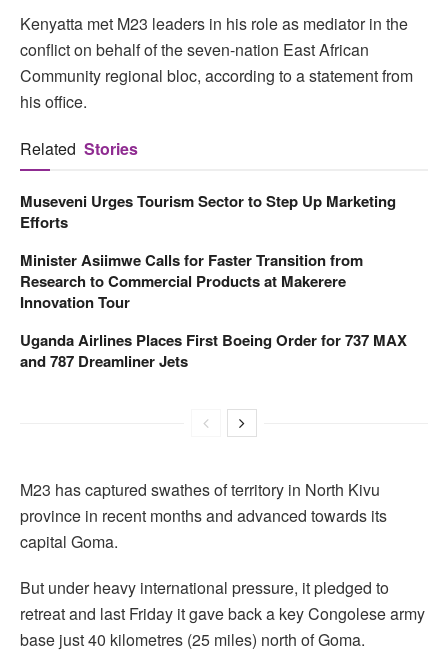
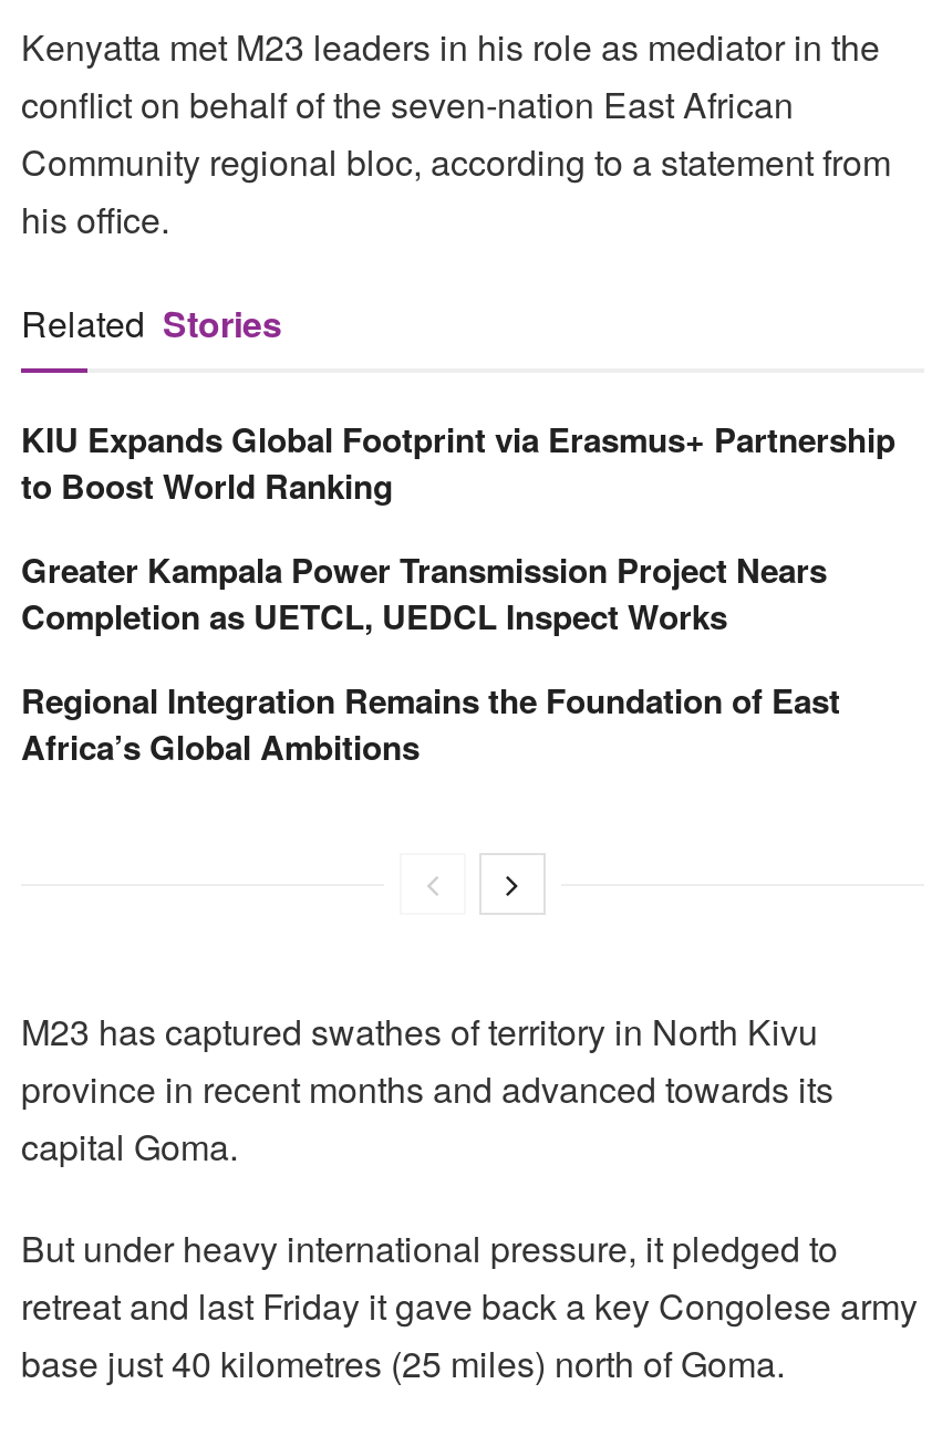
[20,190,396,233] Museveni Urges Tourism Sector to Step Up Marketing | Efforts -> [21,414,895,510] KIU Expands Global Footprint via Erasmus+ Partnership | to Boost World Ranking
[20,249,363,313] Minister Asiimwe Calls for Faster Transition from | Research to Commercial Products at Makerere | Innovation Tour -> [21,545,827,640] Greater Kampala Power Transmission Project Nears | Completion as UETCL, UEDCL Inspect Works
[20,329,407,372] Uganda Airlines Places First Boeing Order for 737 MAX | and 787 Dreamliner Jets -> [21,676,840,771] Regional Integration Remains the Foundation of East | Africa’s Global Ambitions

